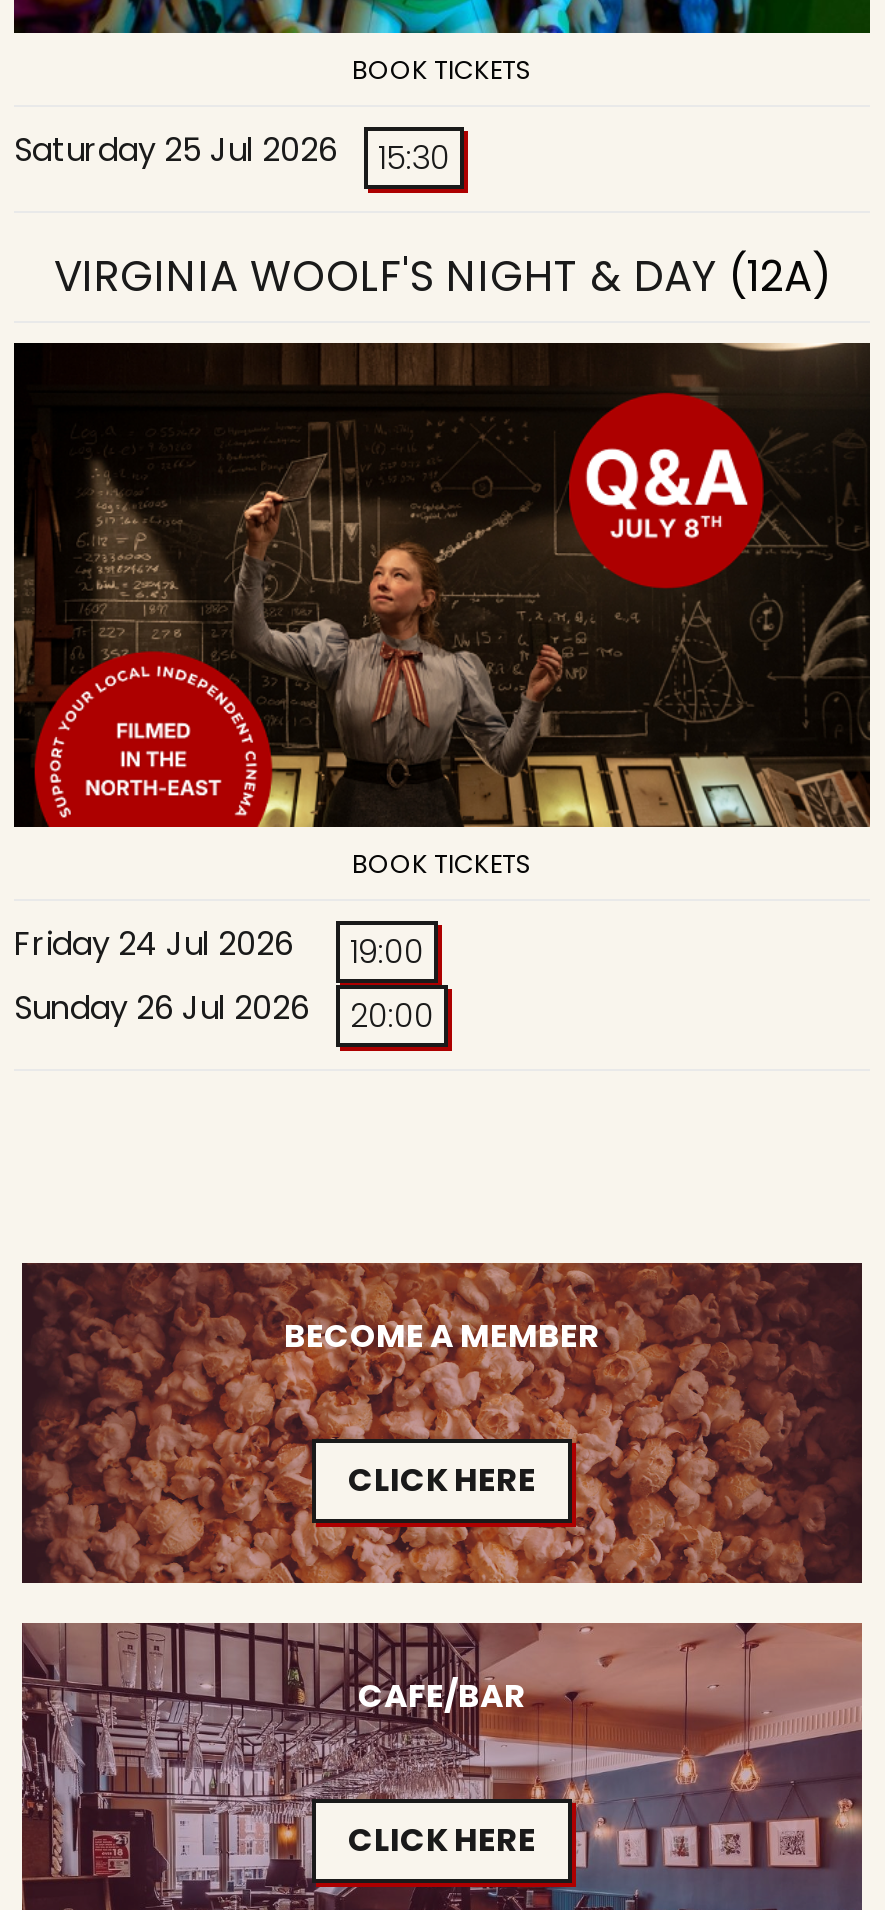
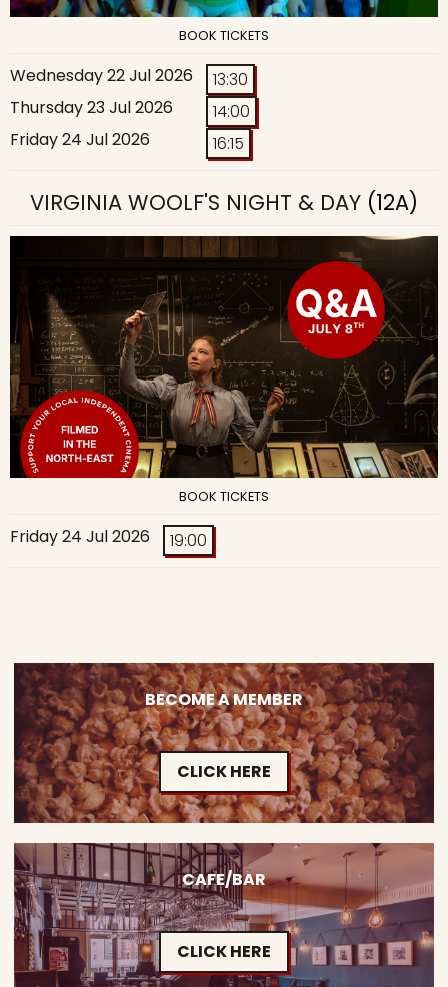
[14,128,450,182] Saturday 25 Jul 2026 | 15:30 -> [10,64,250,155] Wednesday 22 Jul 2026 | 13:30 | Thursday 23 Jul 2026 | 14:00 | Friday 24 Jul 2026 | 16:15
moved [14,248,830,975] -> [10,188,418,552]: [image] | VIRGINIA WOOLF'S NIGHT & DAY (12A) | BOOK TICKETS | Friday 24 Jul 2026 | 19:00
[14,985,434,1039] Sunday 26 Jul 2026 | 20:00 -> none

